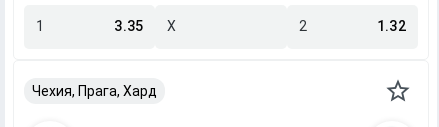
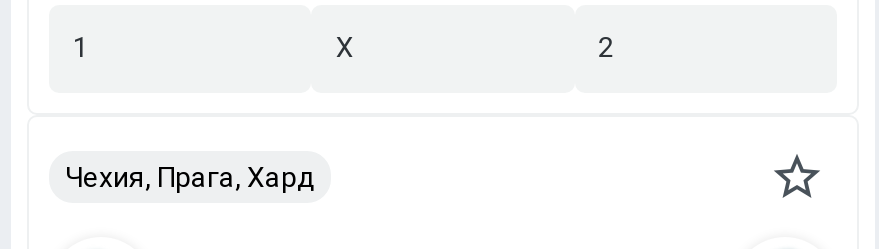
[114,18,143,34] 3.35 -> none
[377,18,406,34] 1.32 -> none

